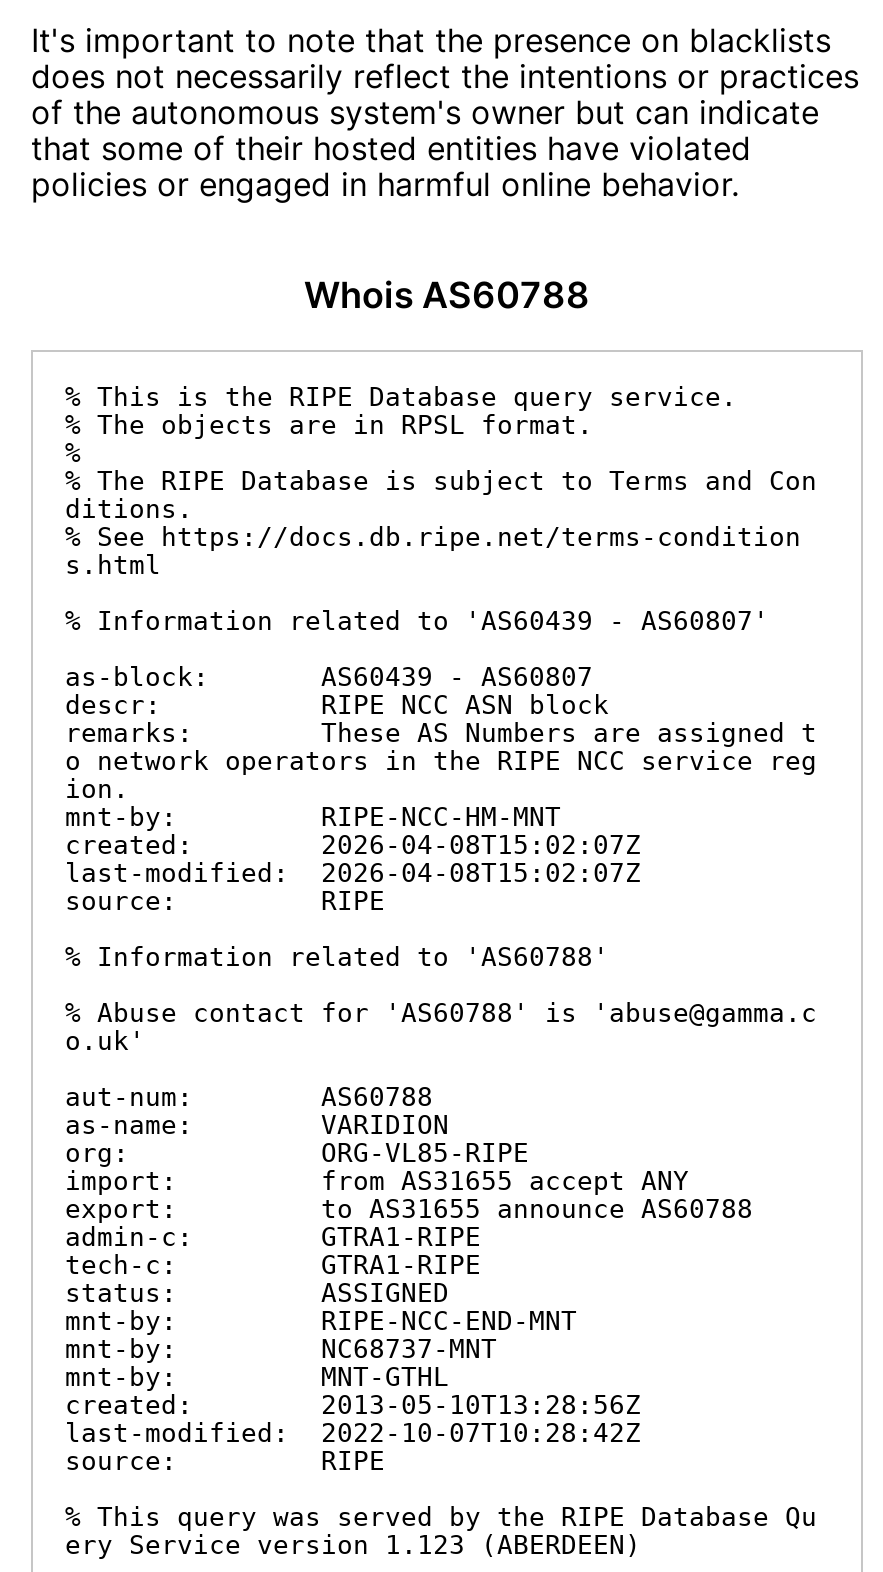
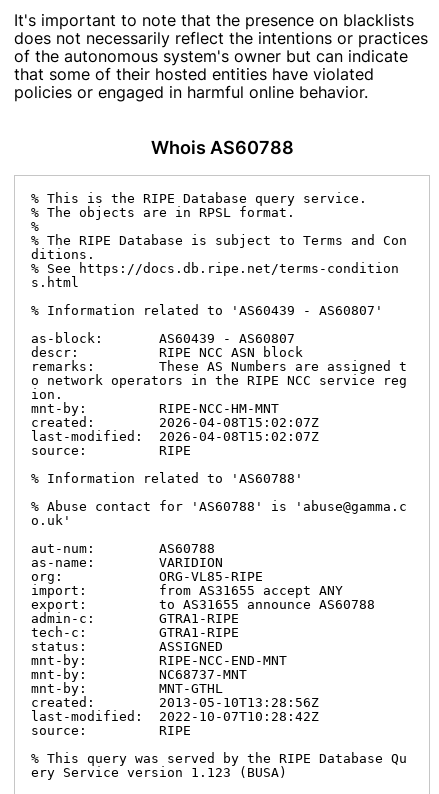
[65,1530,641,1560] ery Service version 1.123 (ABERDEEN) -> [31,765,287,780] ery Service version 1.123 (BUSA)

